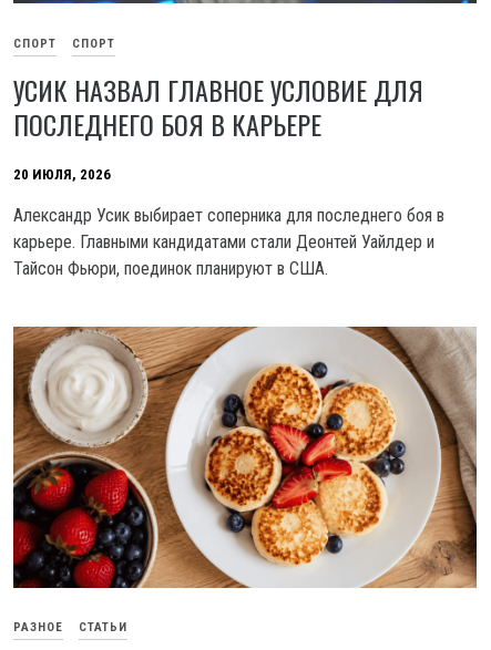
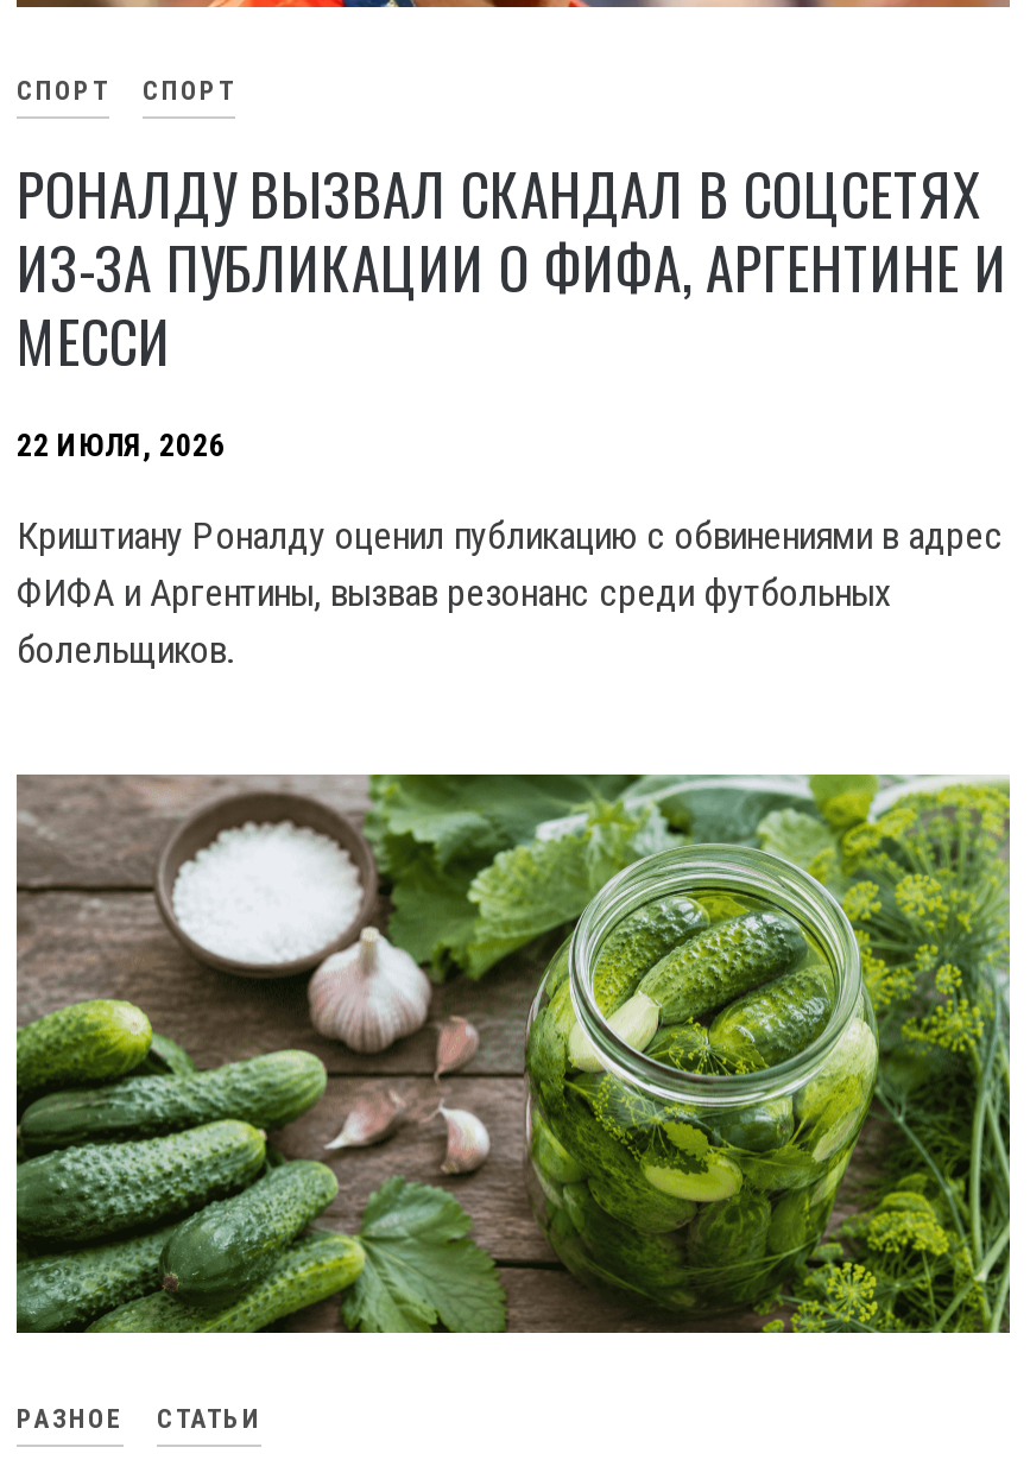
[13,70,423,144] УСИК НАЗВАЛ ГЛАВНОЕ УСЛОВИЕ ДЛЯ | ПОСЛЕДНЕГО БОЯ В КАРЬЕРЕ -> [17,151,1007,383] РОНАЛДУ ВЫЗВАЛ СКАНДАЛ В СОЦСЕТЯХ | ИЗ-ЗА ПУБЛИКАЦИИ О ФИФА, АРГЕНТИНЕ И | МЕССИ
[13,166,111,182] 20 ИЮЛЯ, 2026 -> [17,429,226,465] 22 ИЮЛЯ, 2026
[13,205,444,279] Александр Усик выбирает соперника для последнего боя в | карьере. Главными кандидатами стали Деонтей Уайлдер и | Тайсон Фьюри, поединок планируют в США. -> [17,514,1003,673] Криштиану Роналду оценил публикацию с обвинениями в адрес | ФИФА и Аргентины, вызвав резонанс среди футбольных | болельщиков.
[12,326,477,589] [image] -> [14,772,1012,1335] [image]

